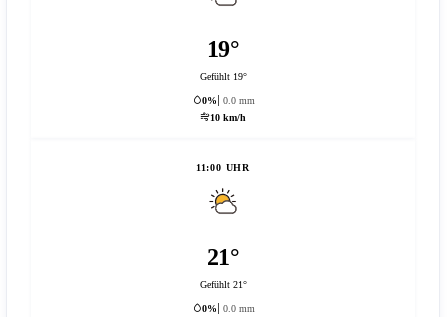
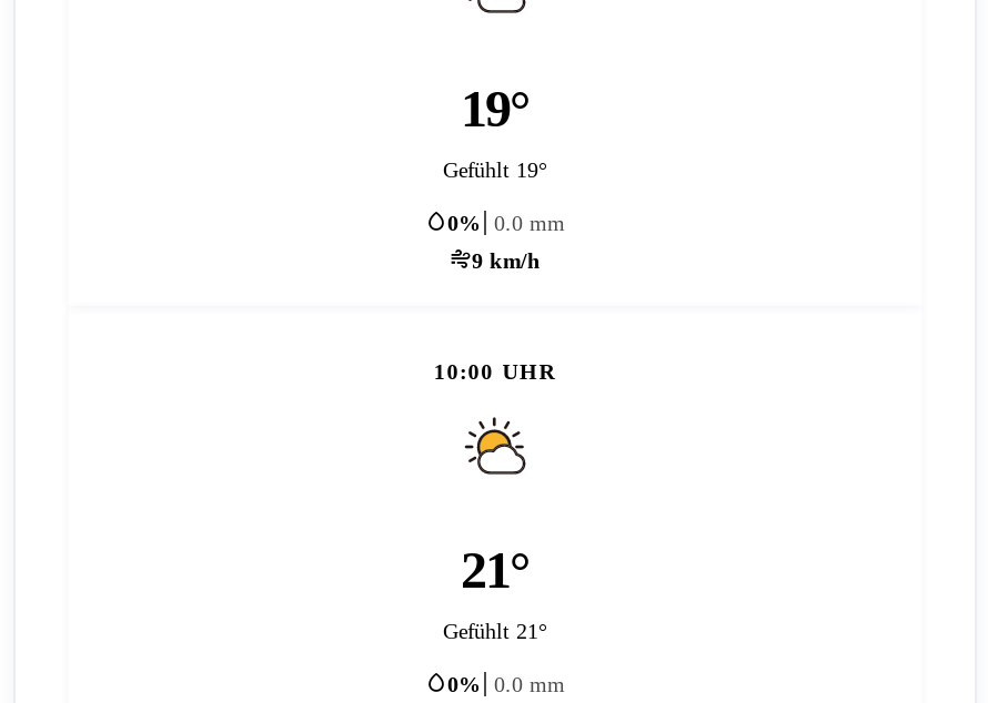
[210,112,246,123] 10 km/h -> [472,247,541,272] 9 km/h
[196,162,250,173] 11:00 UHR -> [434,358,556,383] 10:00 UHR

